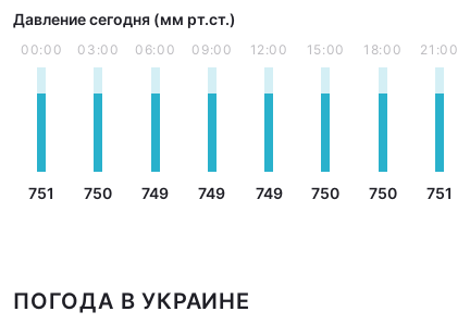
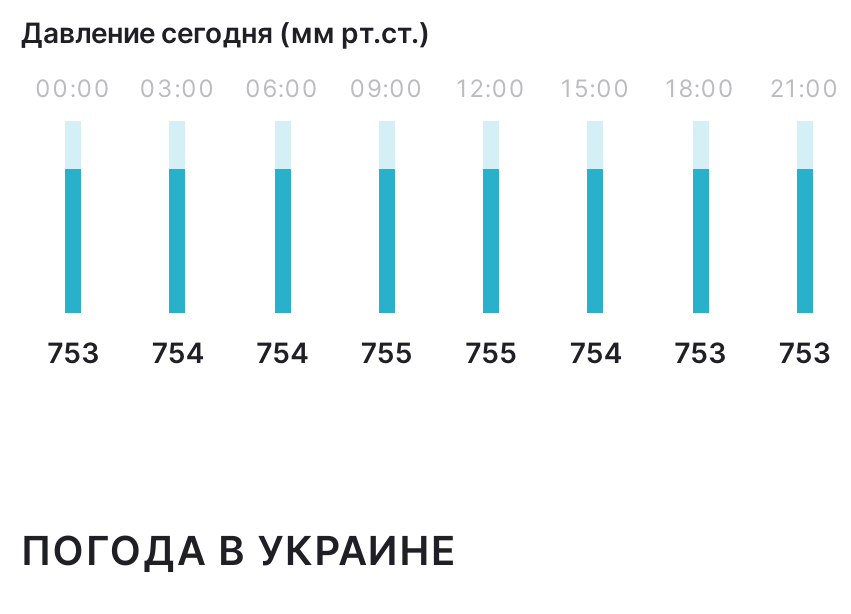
[28,184,55,202] 751 -> [47,335,99,369] 753
[84,184,112,202] 750 -> [152,335,204,369] 754
[142,184,169,202] 749 -> [256,335,308,369] 754
[198,184,226,202] 749 -> [361,335,413,369] 755
[255,184,282,202] 749 -> [465,335,517,369] 755
[312,184,340,202] 750 -> [570,335,622,369] 754
[368,184,397,202] 750 -> [674,335,726,369] 753
[426,184,452,202] 751 -> [779,335,831,369] 753

